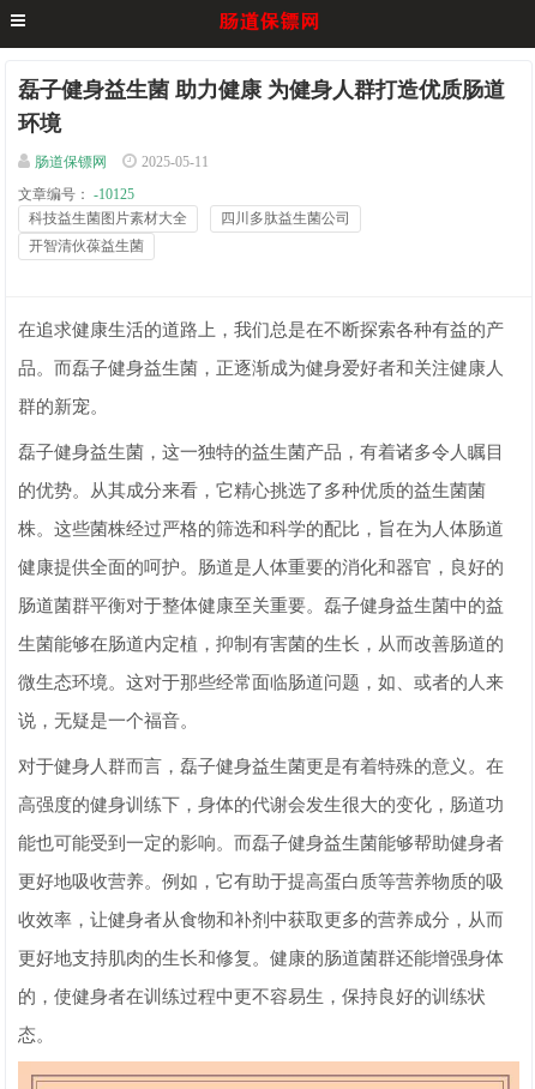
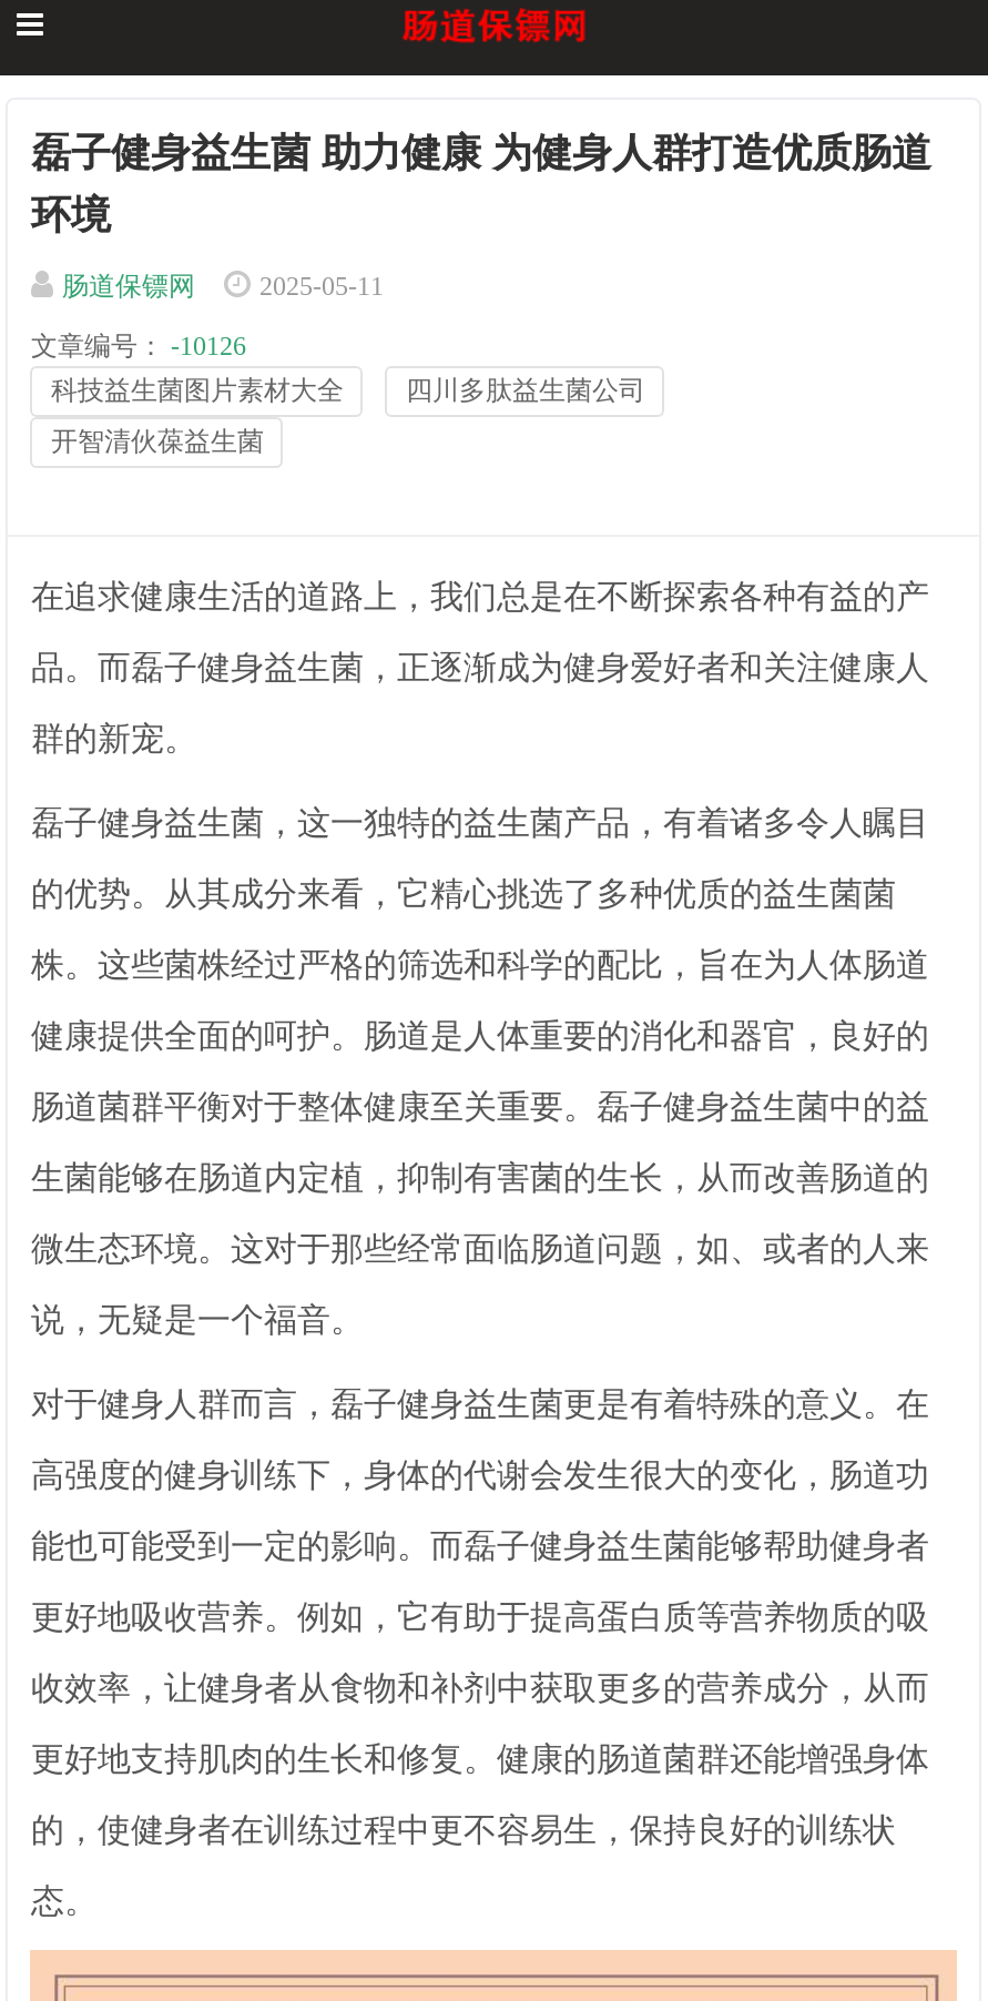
[19,186,135,203] 文章编号： -10125 -> [31,331,246,362] 文章编号： -10126

